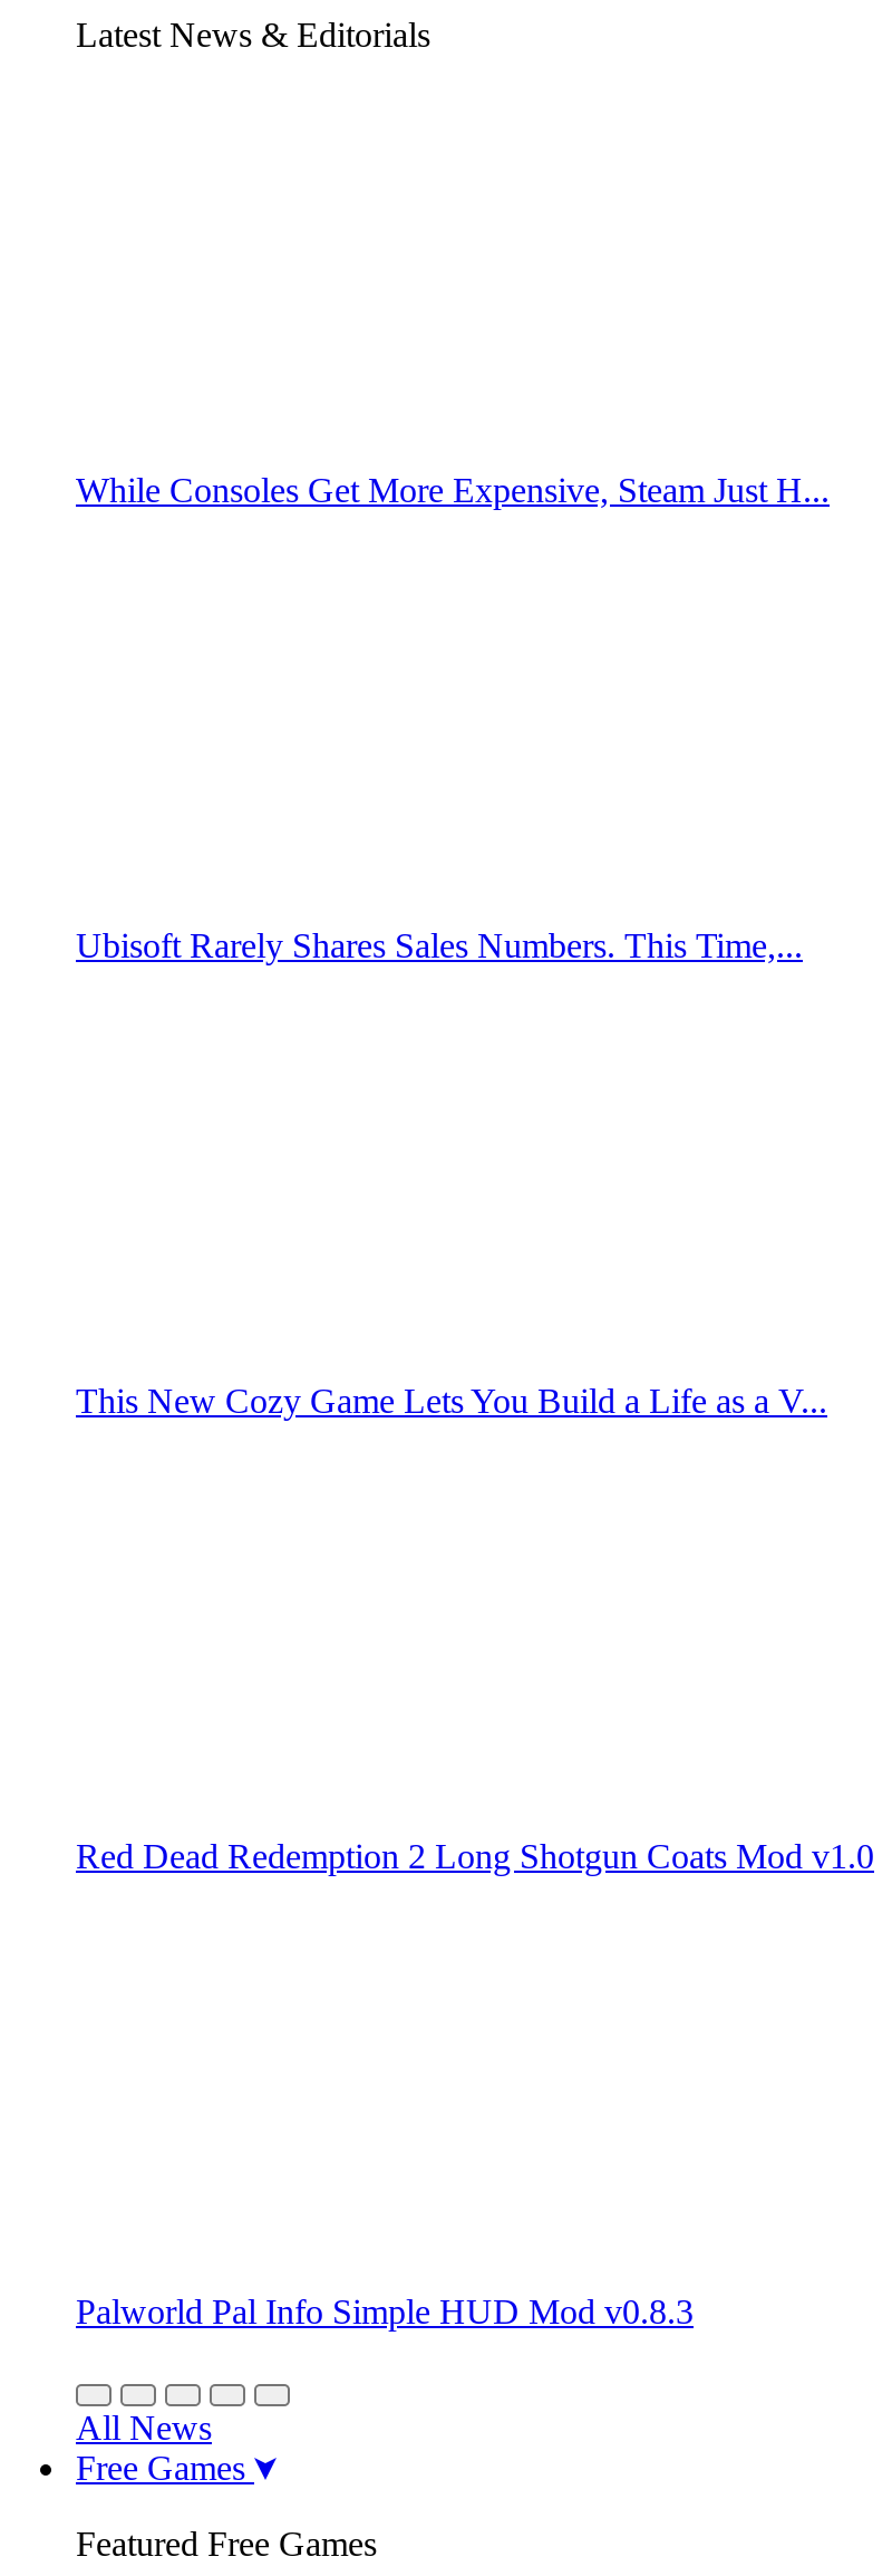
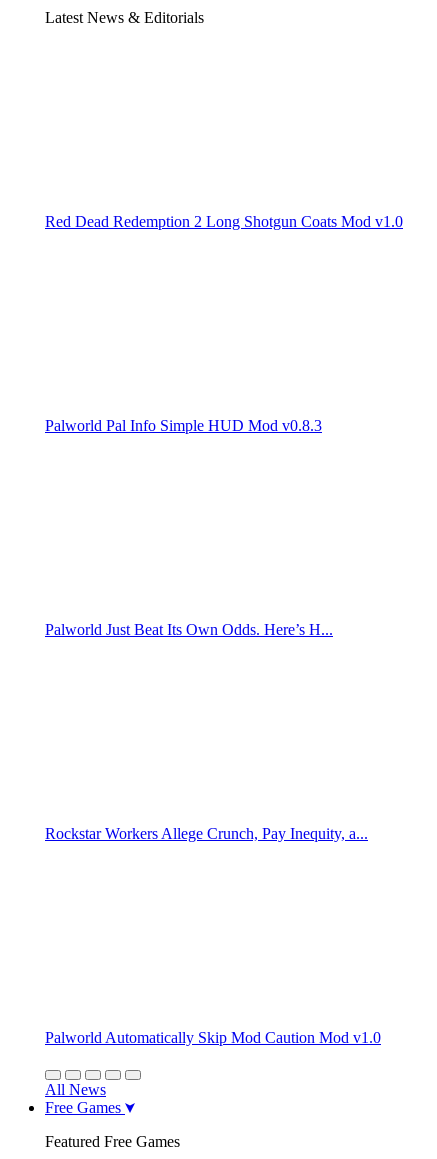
[76,471,830,509] While Consoles Get More Expensive, Steam Just H... -> none
[76,926,803,964] Ubisoft Rarely Shares Sales Numbers. This Time,... -> none
[76,1382,827,1420] This New Cozy Game Lets You Build a Life as a V... -> none
moved [76,1837,874,2330] -> [45,213,403,434]: Red Dead Redemption 2 Long Shotgun Coats Mod v1.0 | Palworld Pal Info Simple HUD Mod v0.8.3
none -> [45,621,333,638] Palworld Just Beat Its Own Odds. Here’s H...
none -> [45,825,368,842] Rockstar Workers Allege Crunch, Pay Inequity, a...
none -> [45,1029,381,1046] Palworld Automatically Skip Mod Caution Mod v1.0

